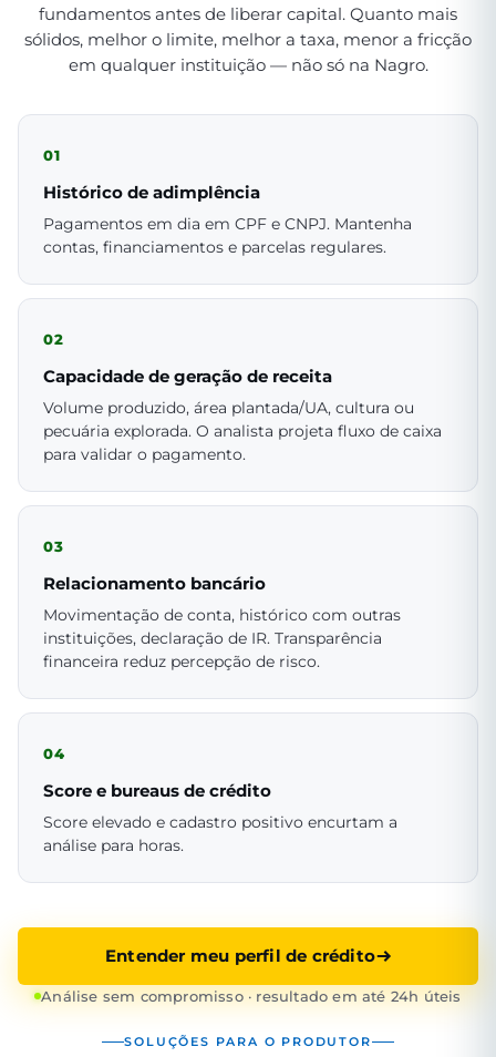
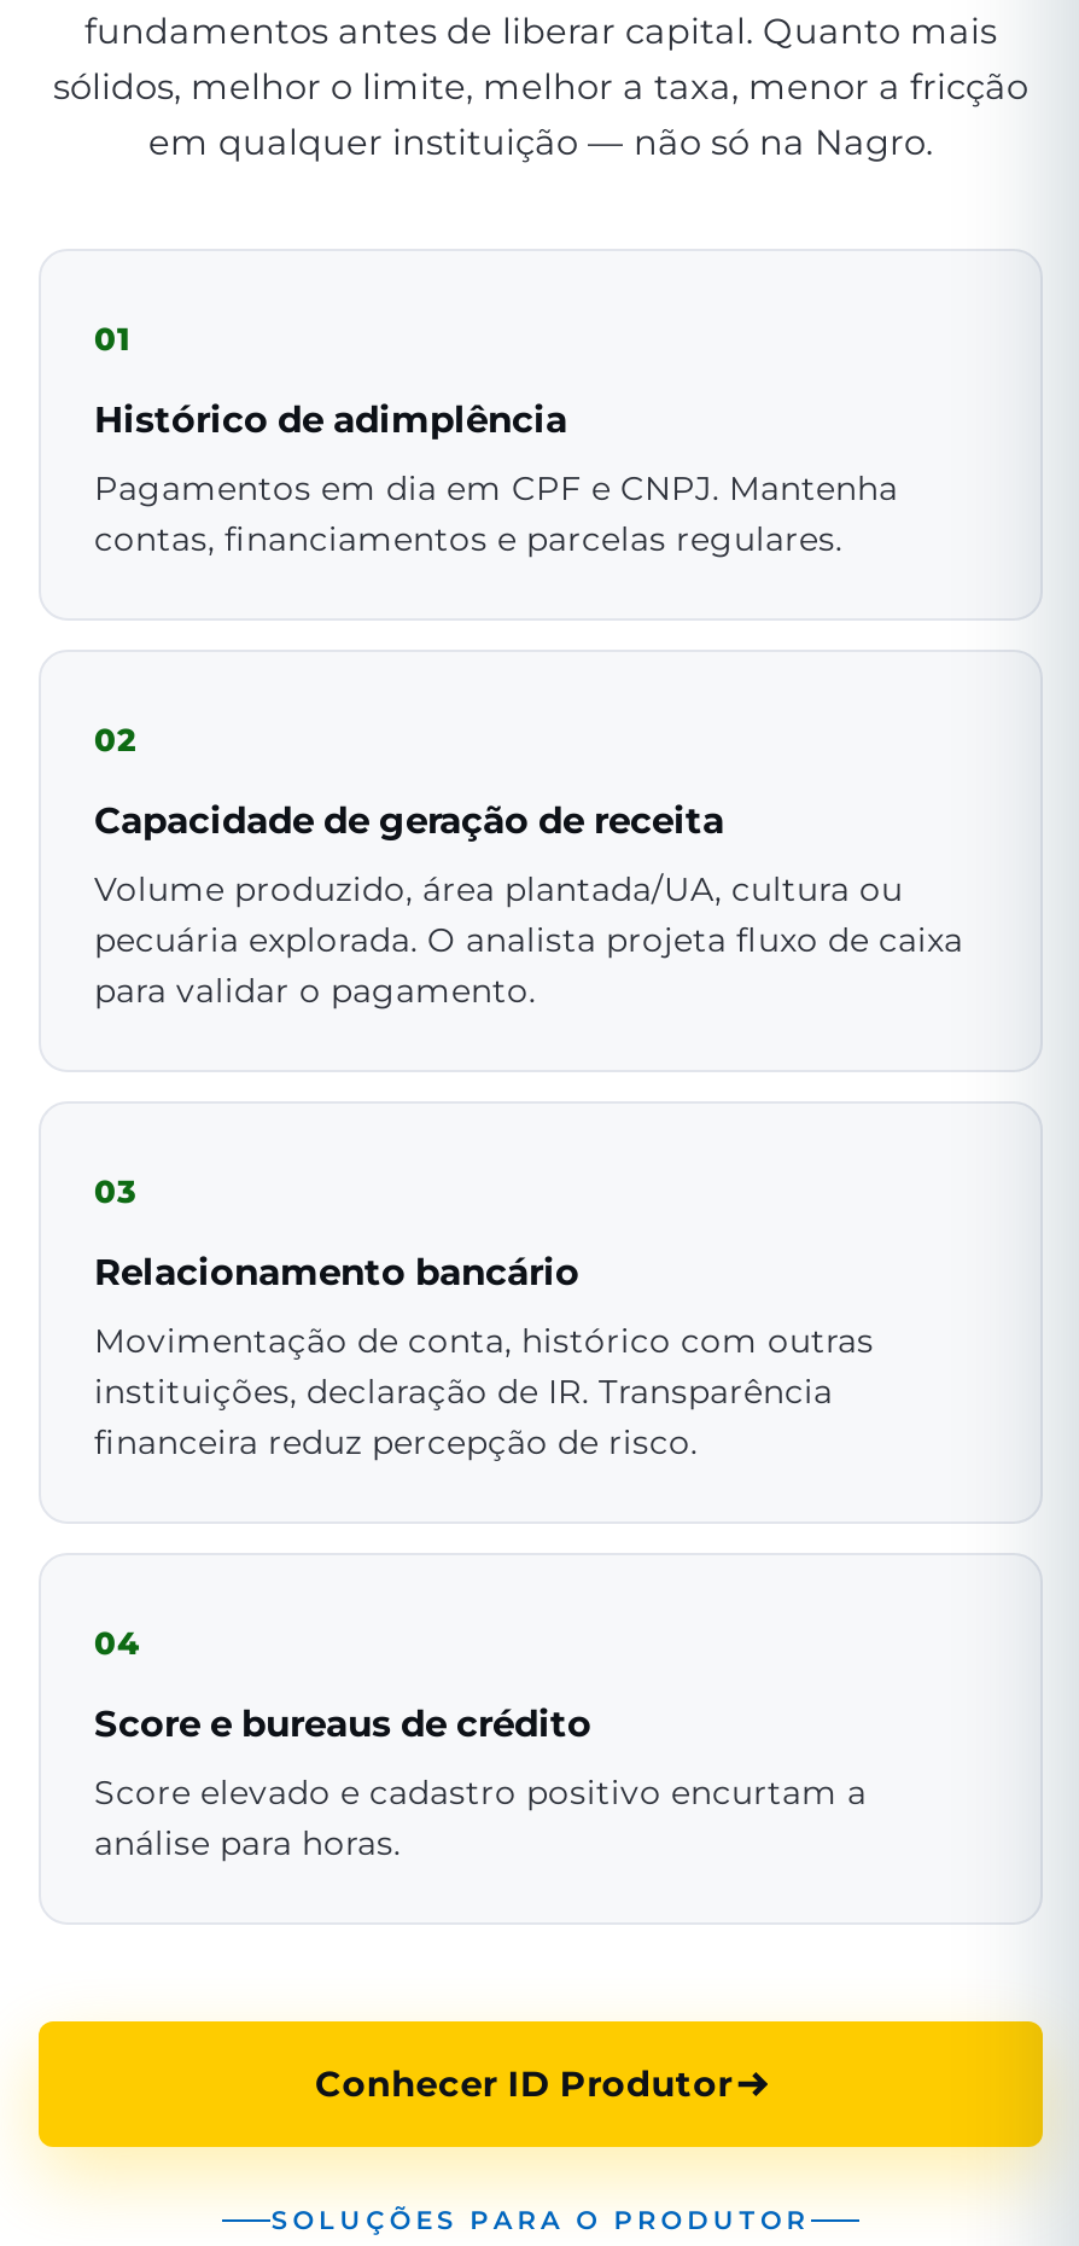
[41,946,461,1004] Entender meu perfil de crédito | Análise sem compromisso · resultado em até 24h úteis -> [315,2061,733,2105] Conhecer ID Produtor

